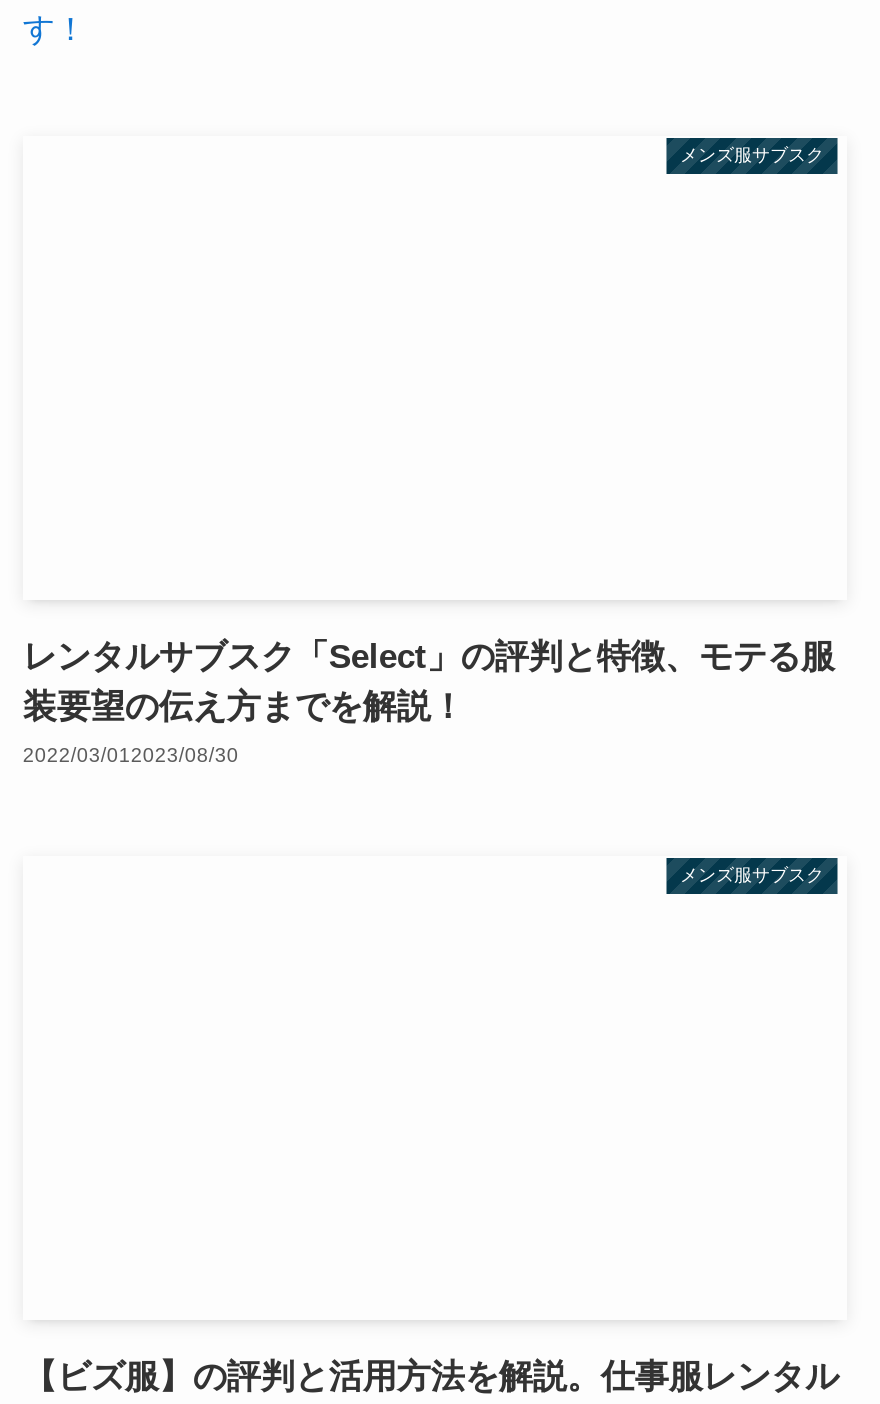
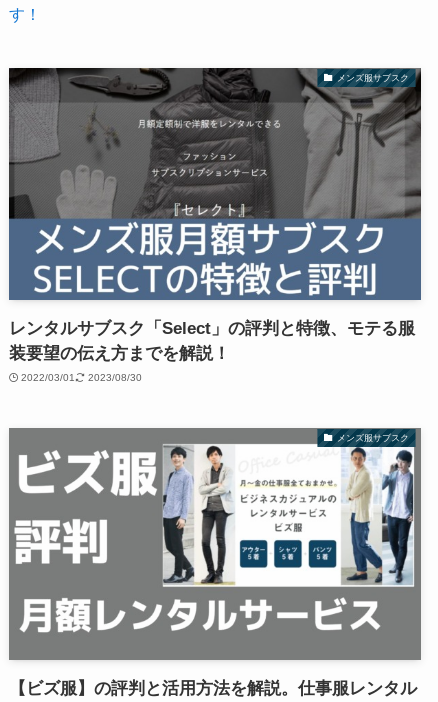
none -> [8,67,422,301] [image]
none -> [8,427,422,661] [image]

